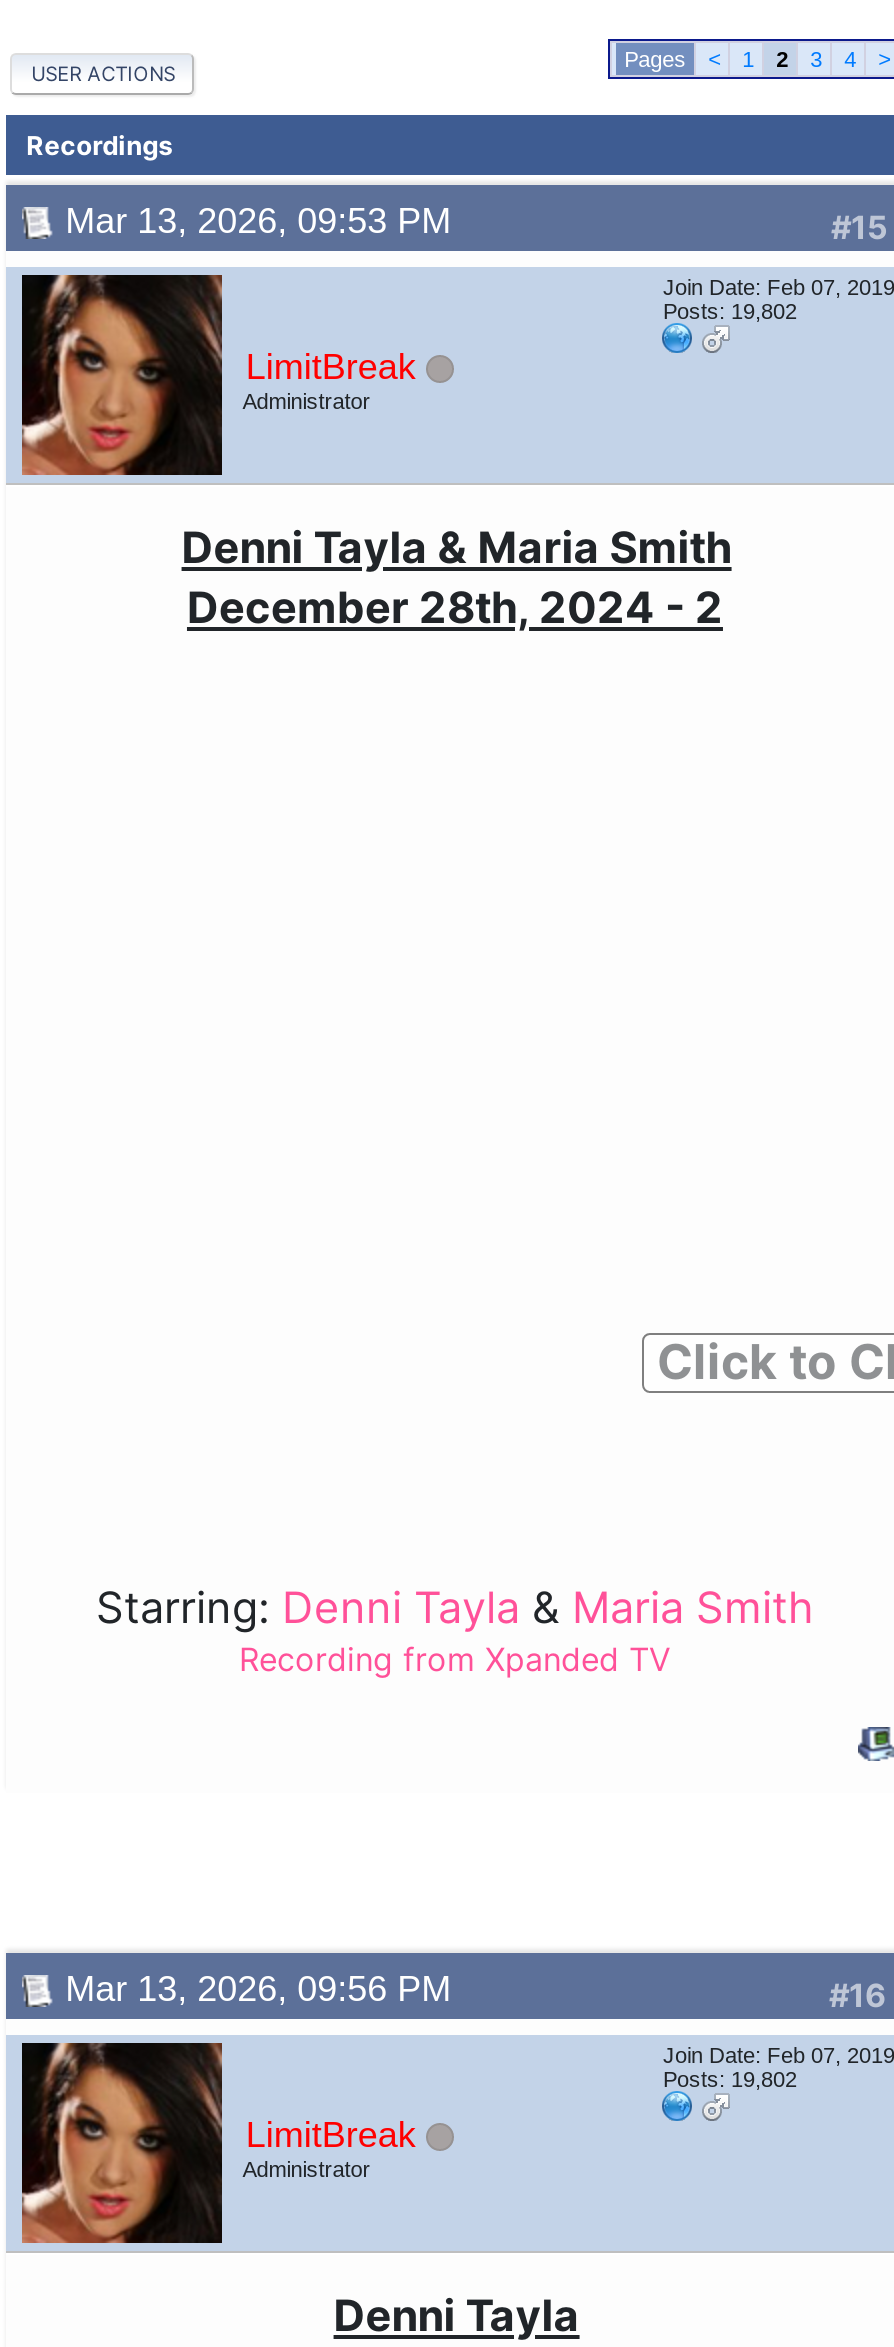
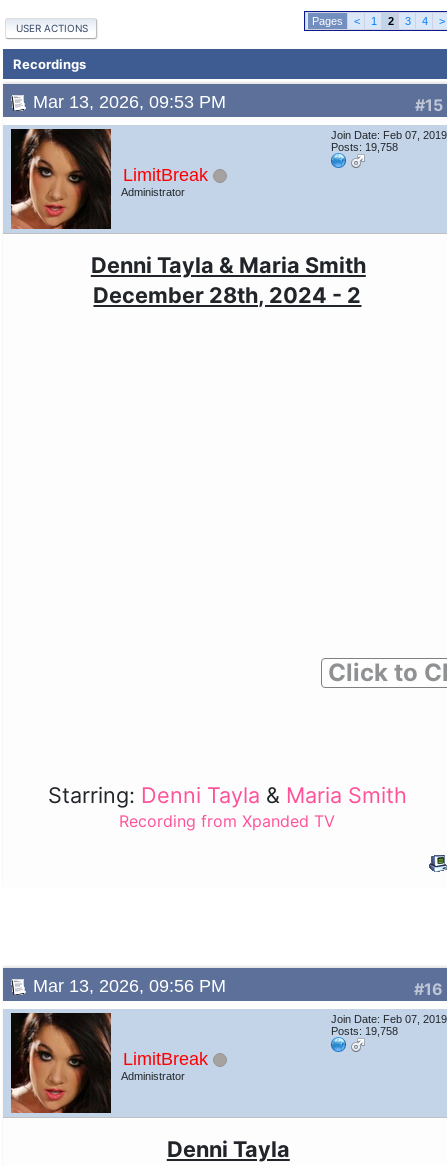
[663,299,797,323] Posts: 19,802 -> [331,141,398,153] Posts: 19,758
[663,2067,797,2091] Posts: 19,802 -> [331,1025,398,1037] Posts: 19,758

